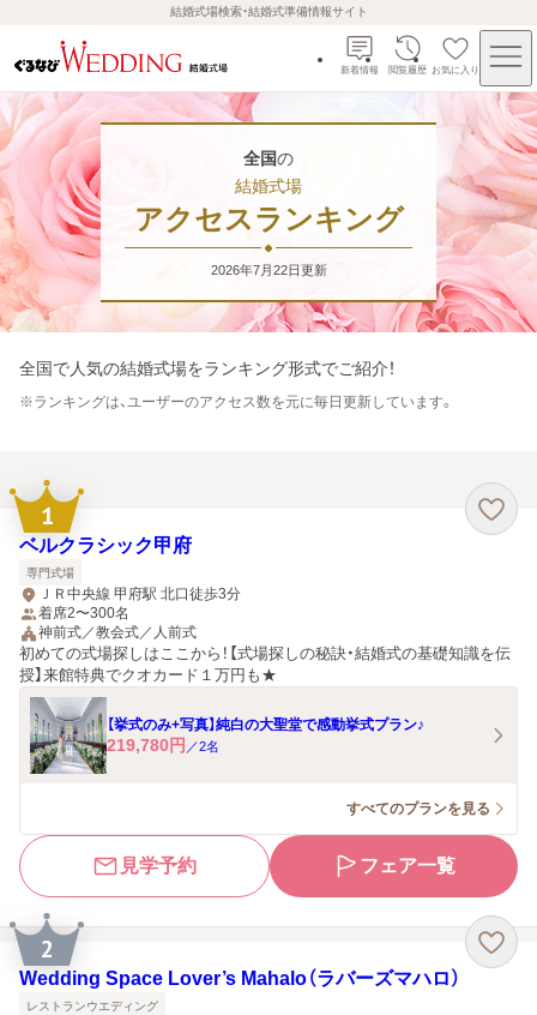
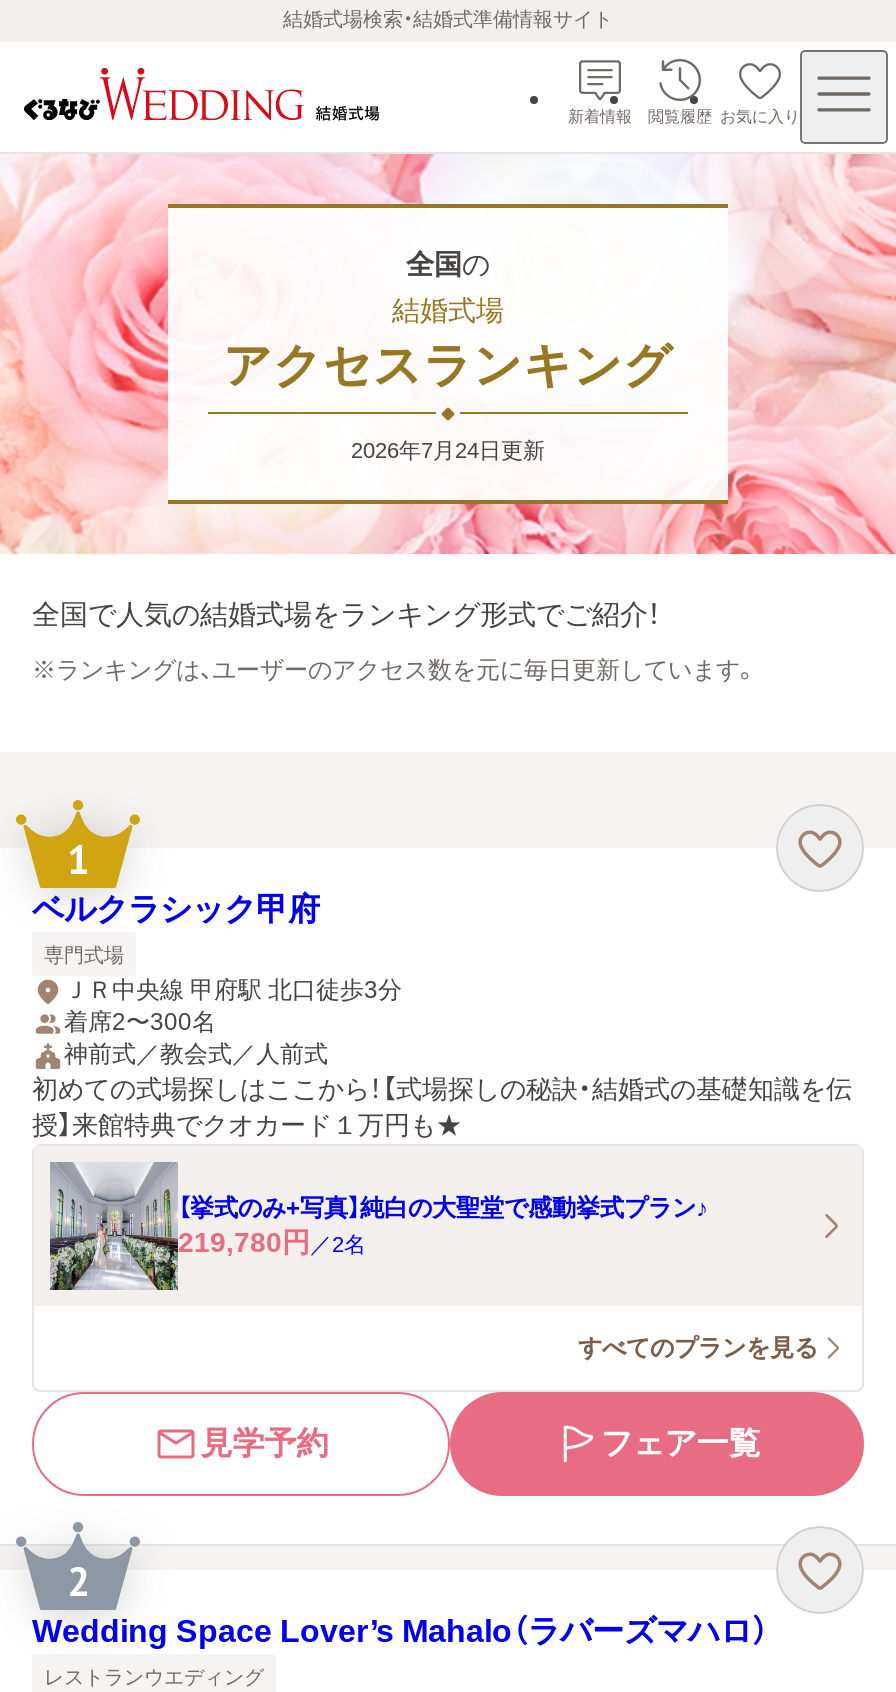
[210,262,327,277] 2026年7月22日更新 -> [351,437,545,461] 2026年7月24日更新

